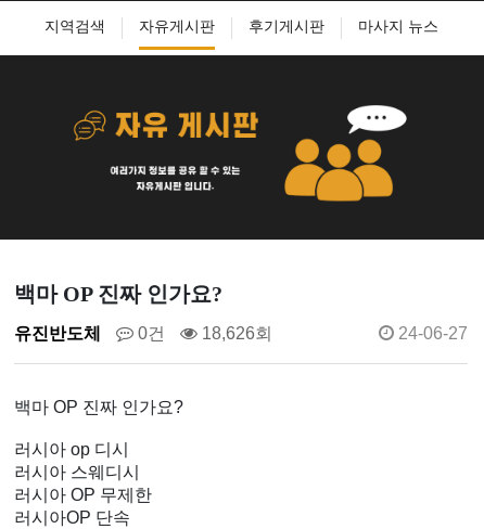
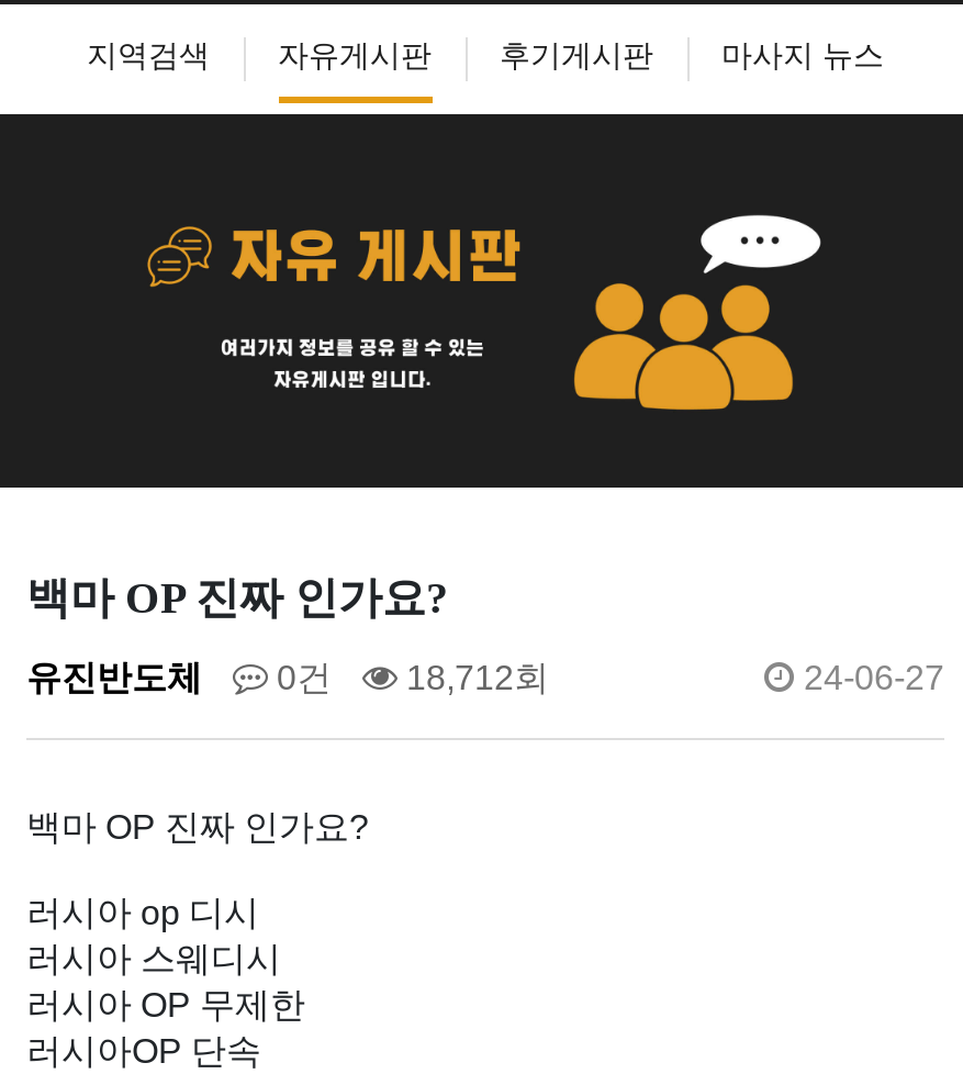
[14,324,272,343] 유진반도체 0건 18,626회 -> [26,659,549,696] 유진반도체 0건 18,712회

